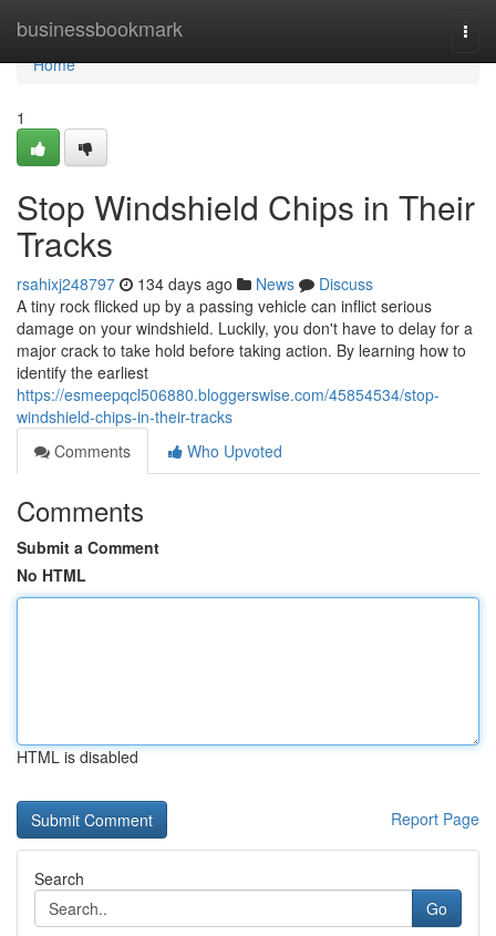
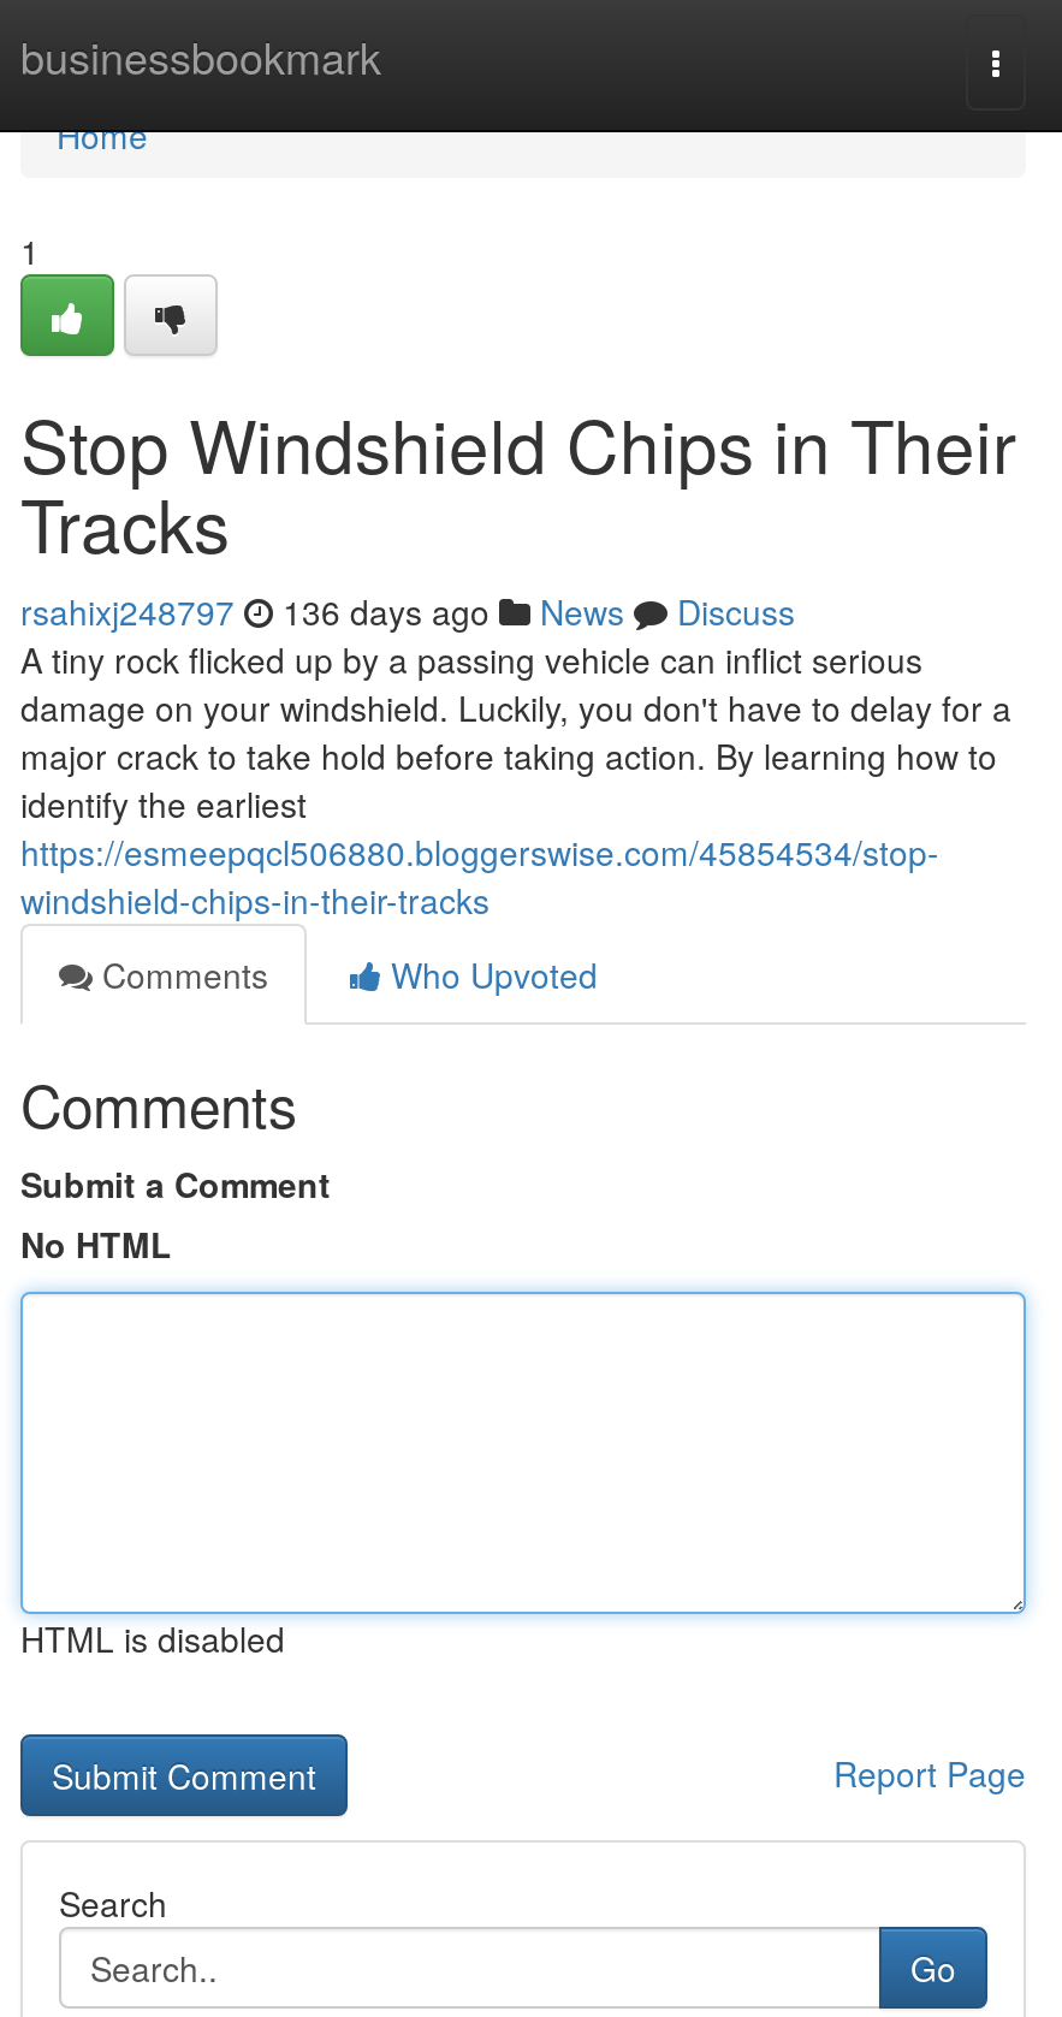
[17,272,373,295] rsahixj248797 134 days ago News Discuss -> [20,587,795,635] rsahixj248797 136 days ago News Discuss

